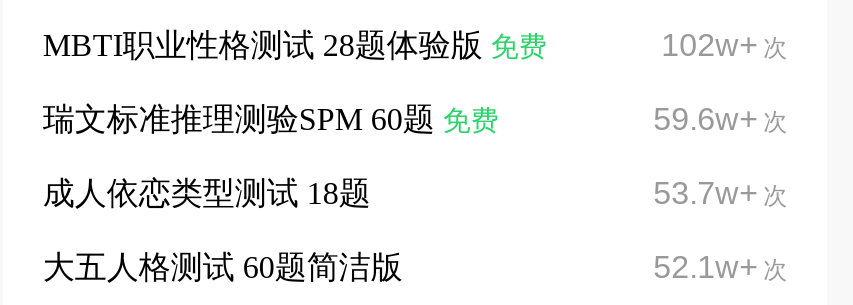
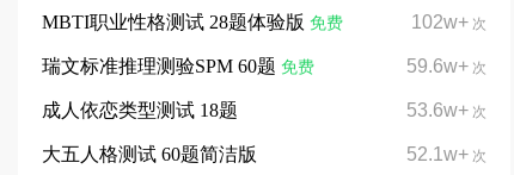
[653,176,787,210] 53.7w+ 次 -> [407,100,487,120] 53.6w+ 次

